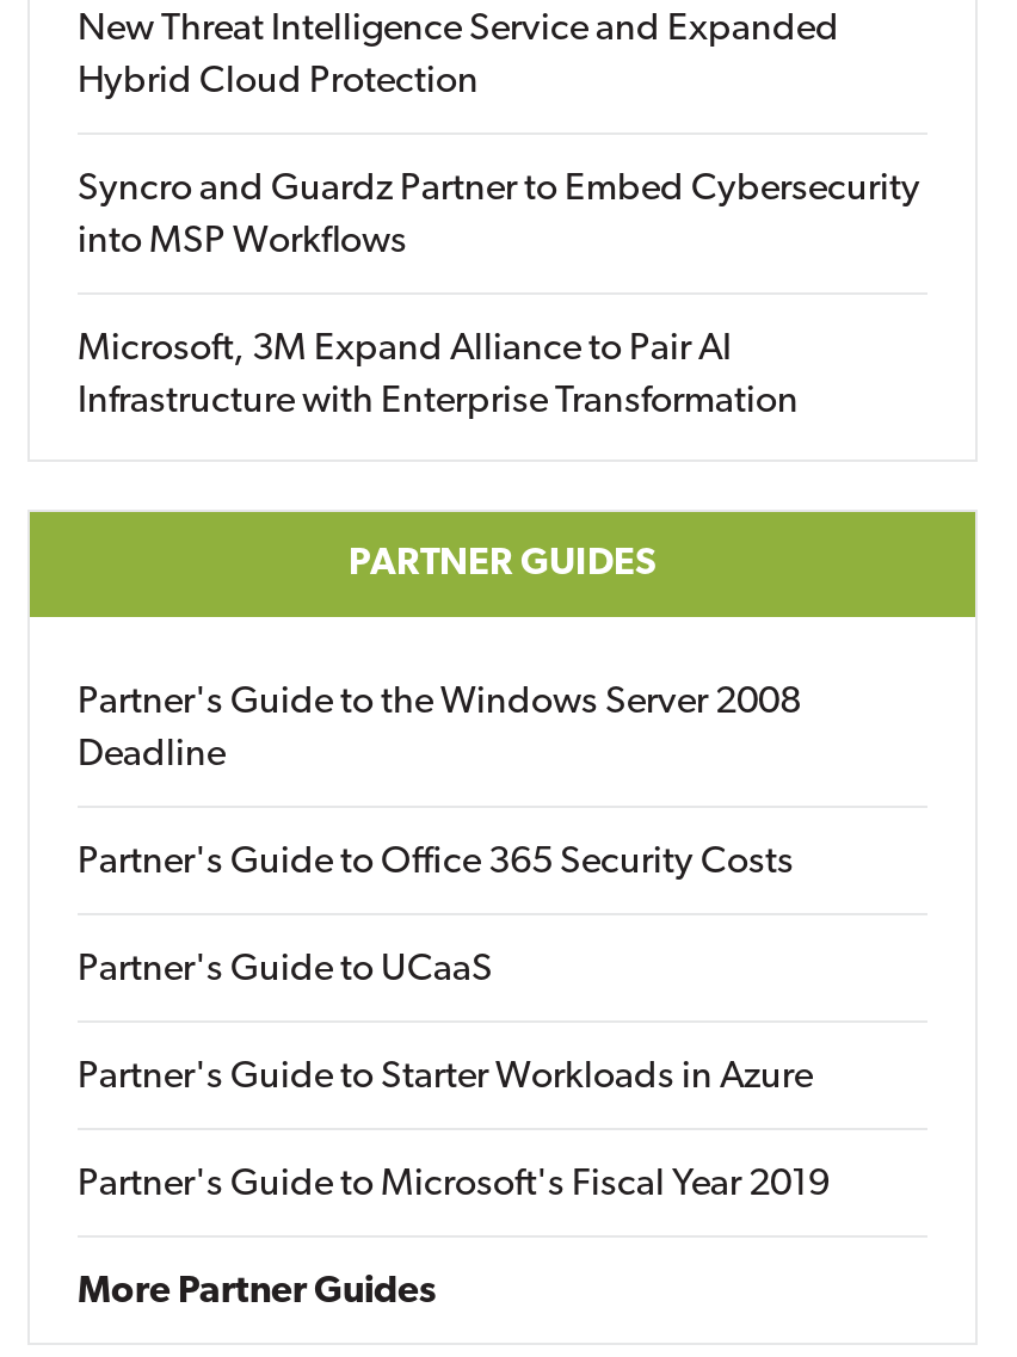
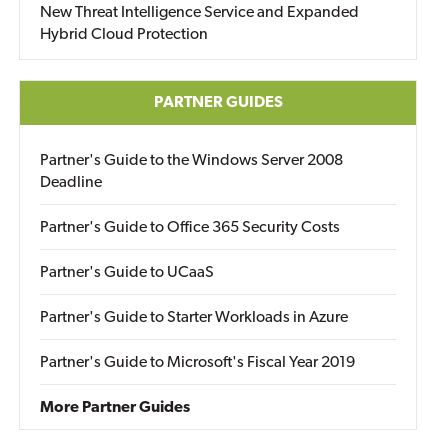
[78,171,920,421] Syncro and Guardz Partner to Embed Cybersecurity | into MSP Workflows | Microsoft, 3M Expand Alliance to Pair AI | Infrastructure with Enterprise Transformation -> none

